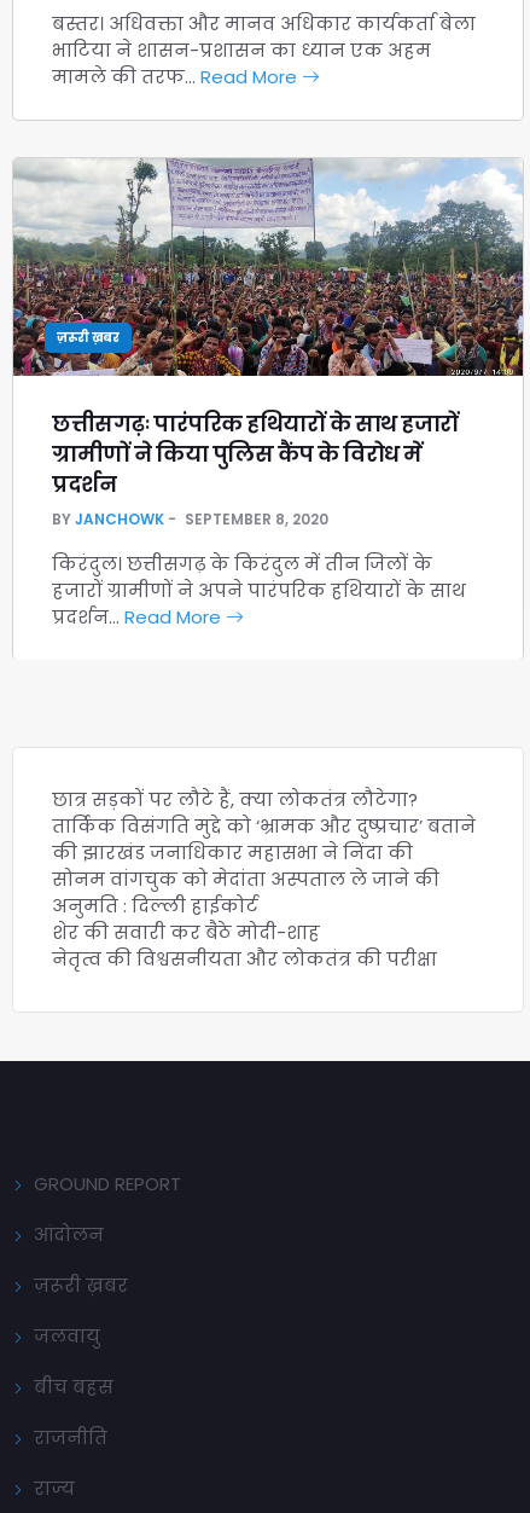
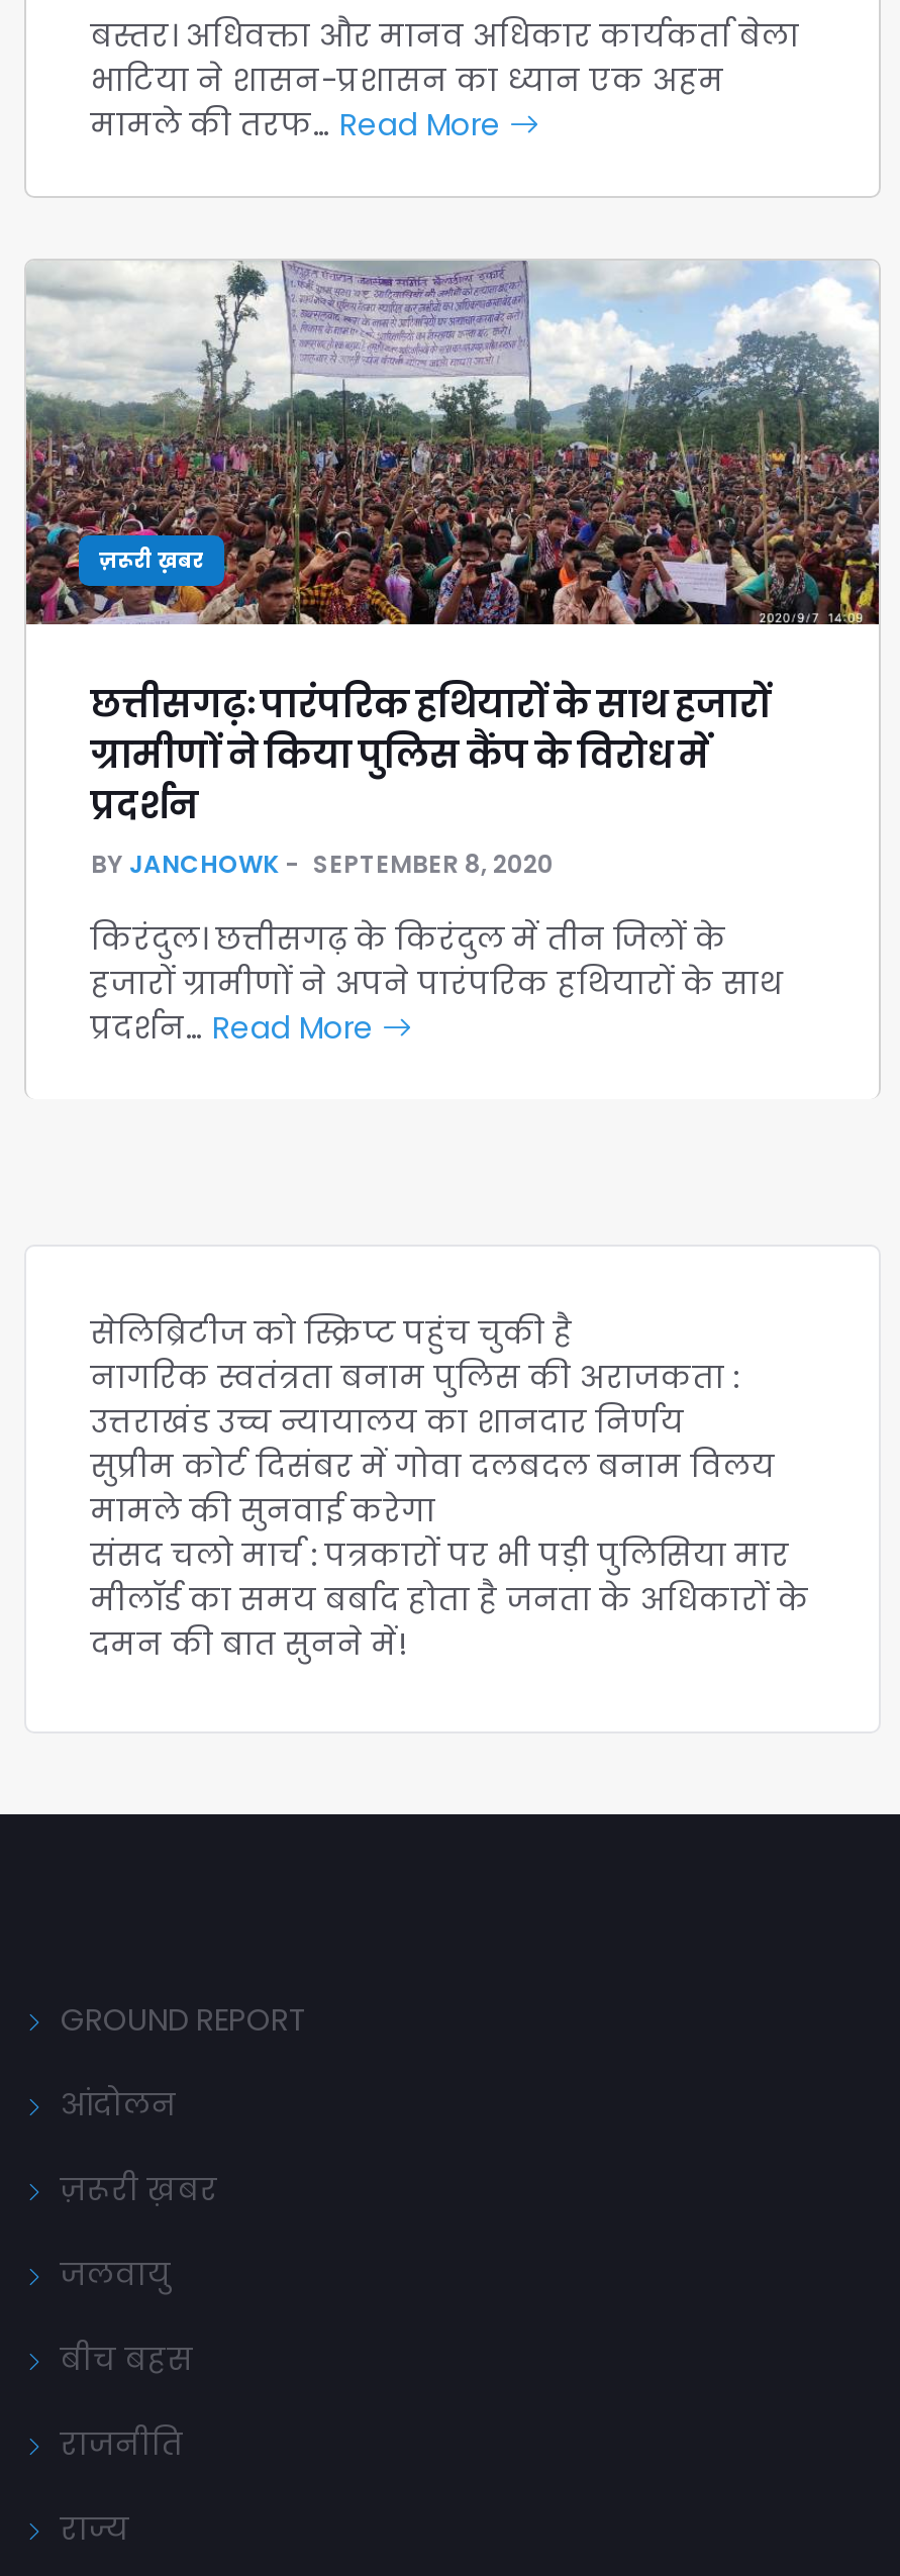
[52,787,476,972] छात्र सड़कों पर लौटे हैं, क्या लोकतंत्र लौटेगा? | तार्किक विसंगति मुद्दे को ‘भ्रामक और दुष्प्रचार’ बताने | की झारखंड जनाधिकार महासभा ने निंदा की | सोनम वांगचुक को मेदांता अस्पताल ले जाने की | अनुमति : दिल्ली हाईकोर्ट | शेर की सवारी कर बैठे मोदी-शाह | नेतृत्व की विश्वसनीयता और लोकतंत्र की परीक्षा -> [91,1311,810,1665] सेलिब्रिटीज को स्क्रिप्ट पहुंच चुकी है | नागरिक स्वतंत्रता बनाम पुलिस की अराजकता : | उत्तराखंड उच्च न्यायालय का शानदार निर्णय | सुप्रीम कोर्ट दिसंबर में गोवा दलबदल बनाम विलय | मामले की सुनवाई करेगा | संसद चलो मार्च : पत्रकारों पर भी पड़ी पुलिसिया मार | मीलॉर्ड का समय बर्बाद होता है जनता के अधिकारों के | दमन की बात सुनने में!

